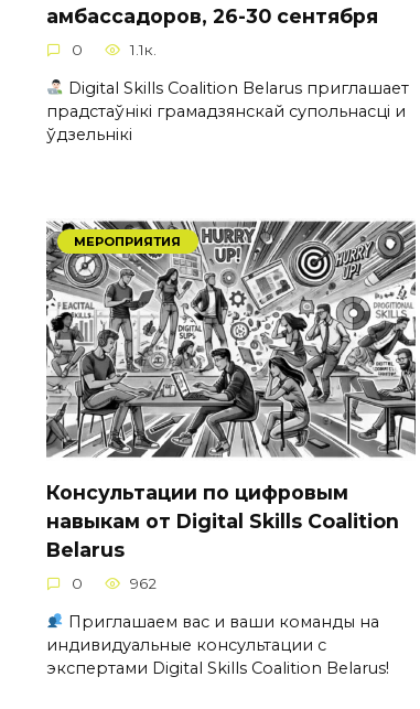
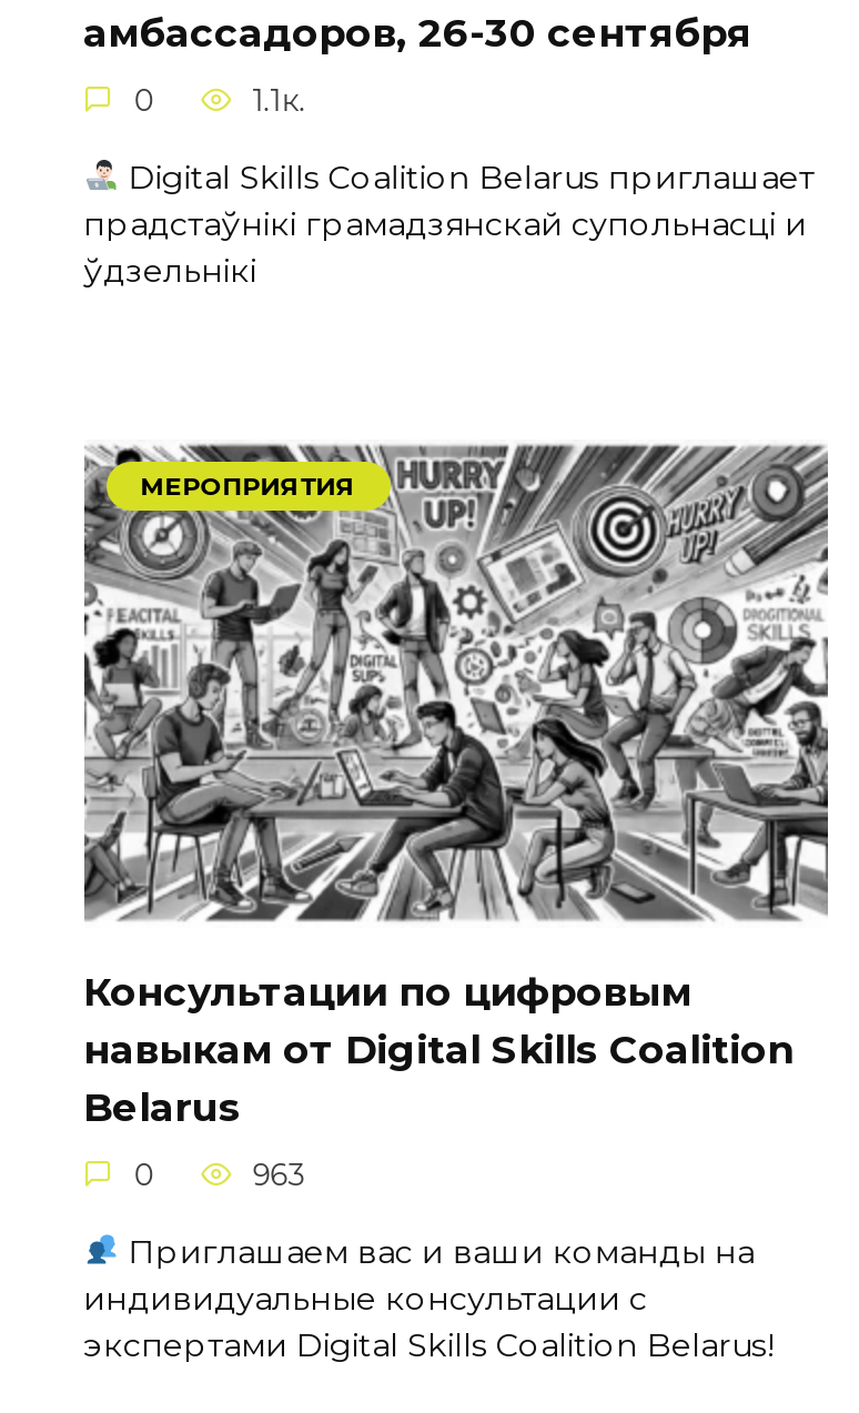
[130,574,156,592] 962 -> [252,1156,306,1191] 963

